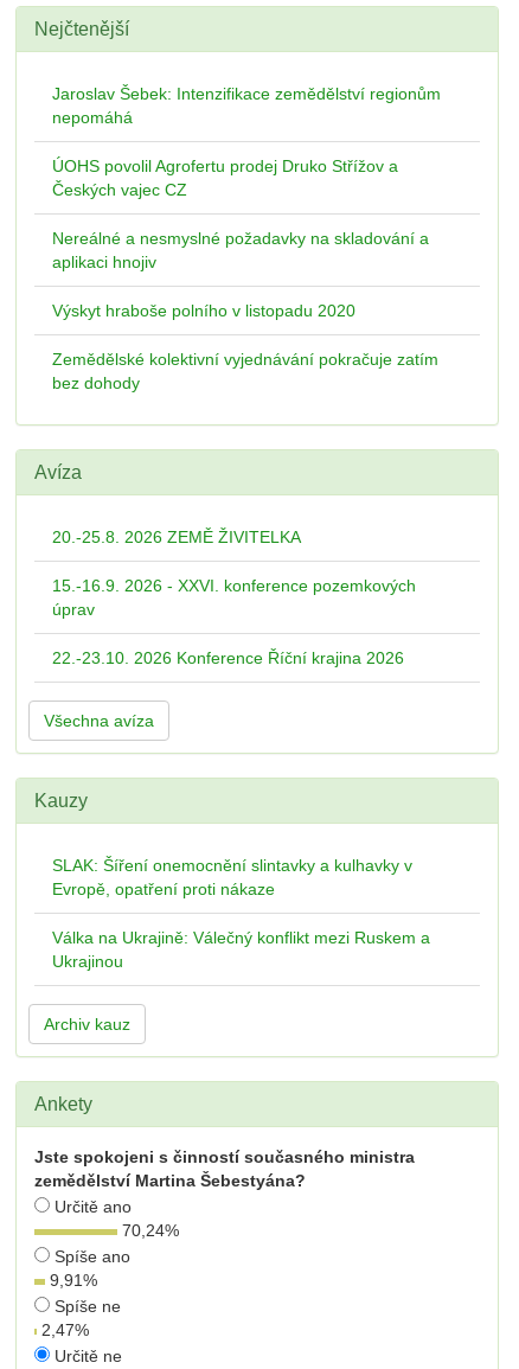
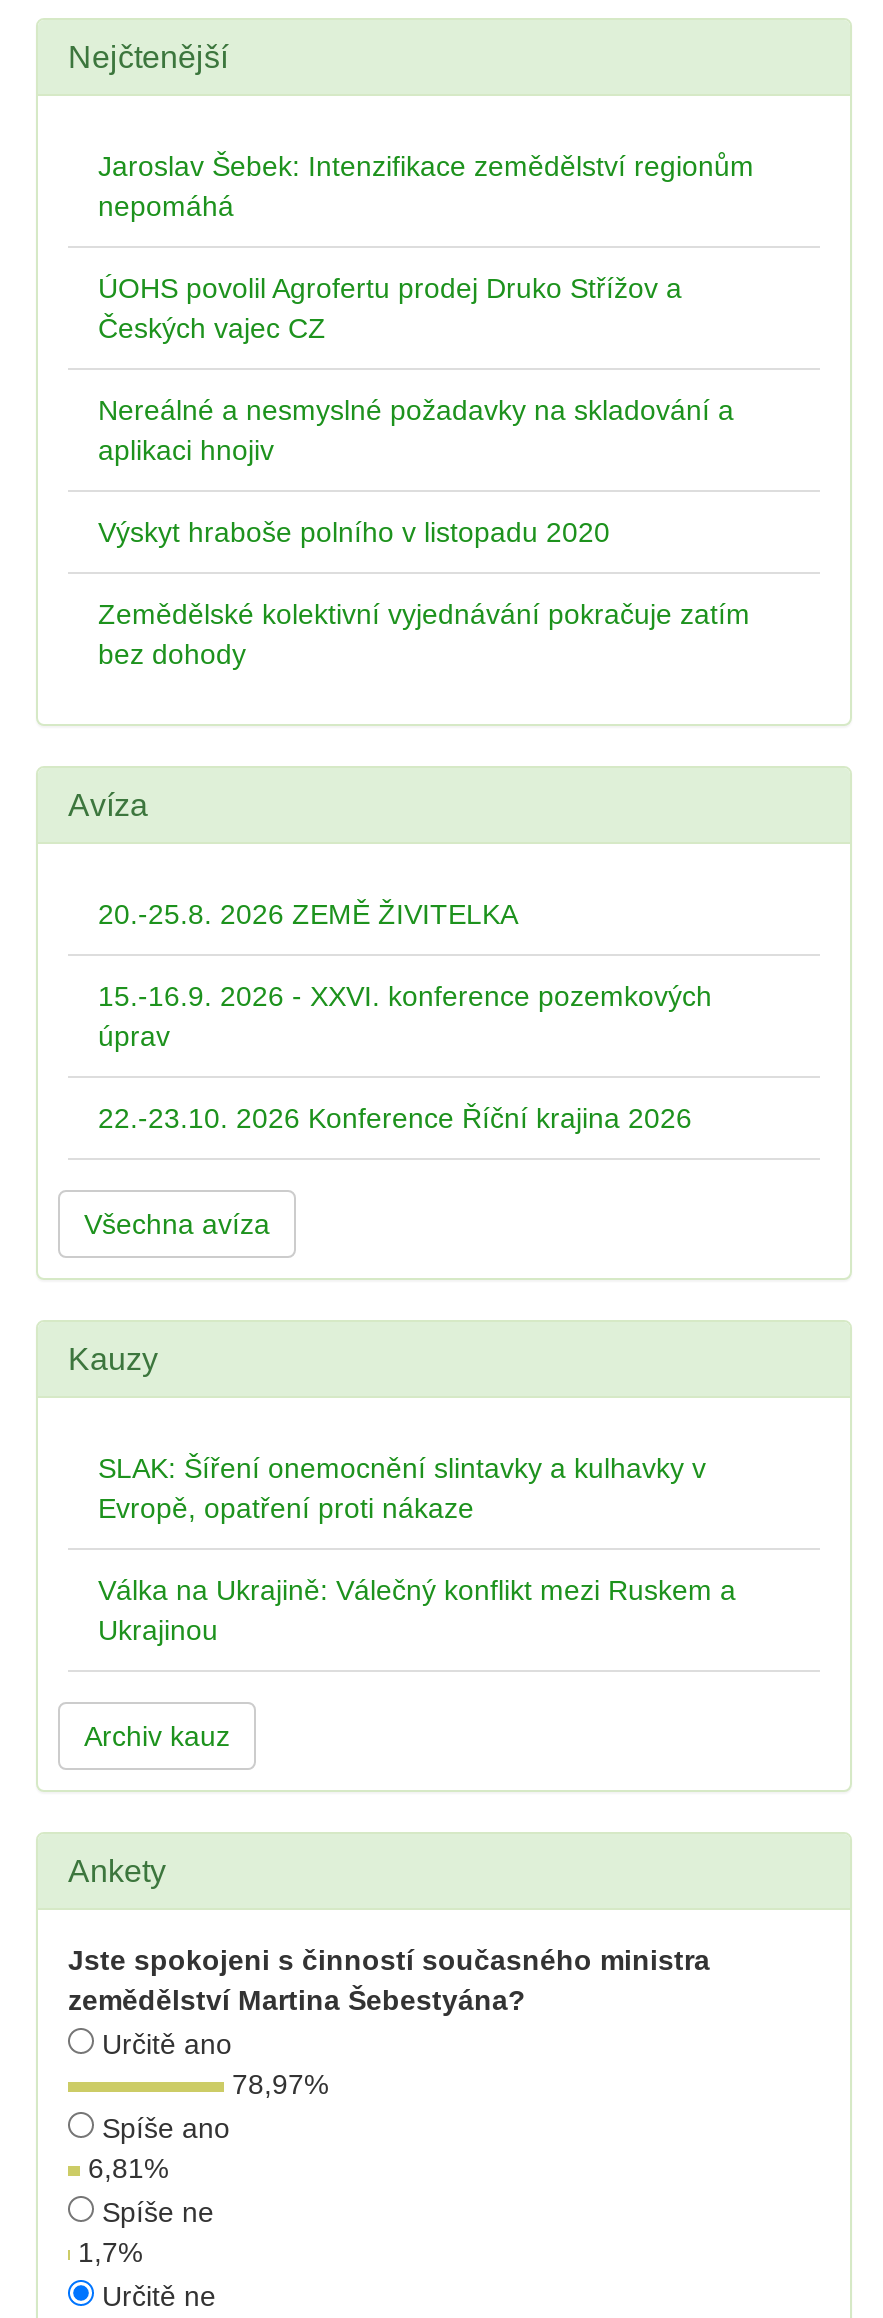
[117,1221,179,1240] 70,24% -> [224,2069,328,2101] 78,97%
[45,1271,97,1290] 9,91% -> [80,2153,168,2185] 6,81%
[37,1321,89,1340] 2,47% -> [70,2237,142,2269] 1,7%

